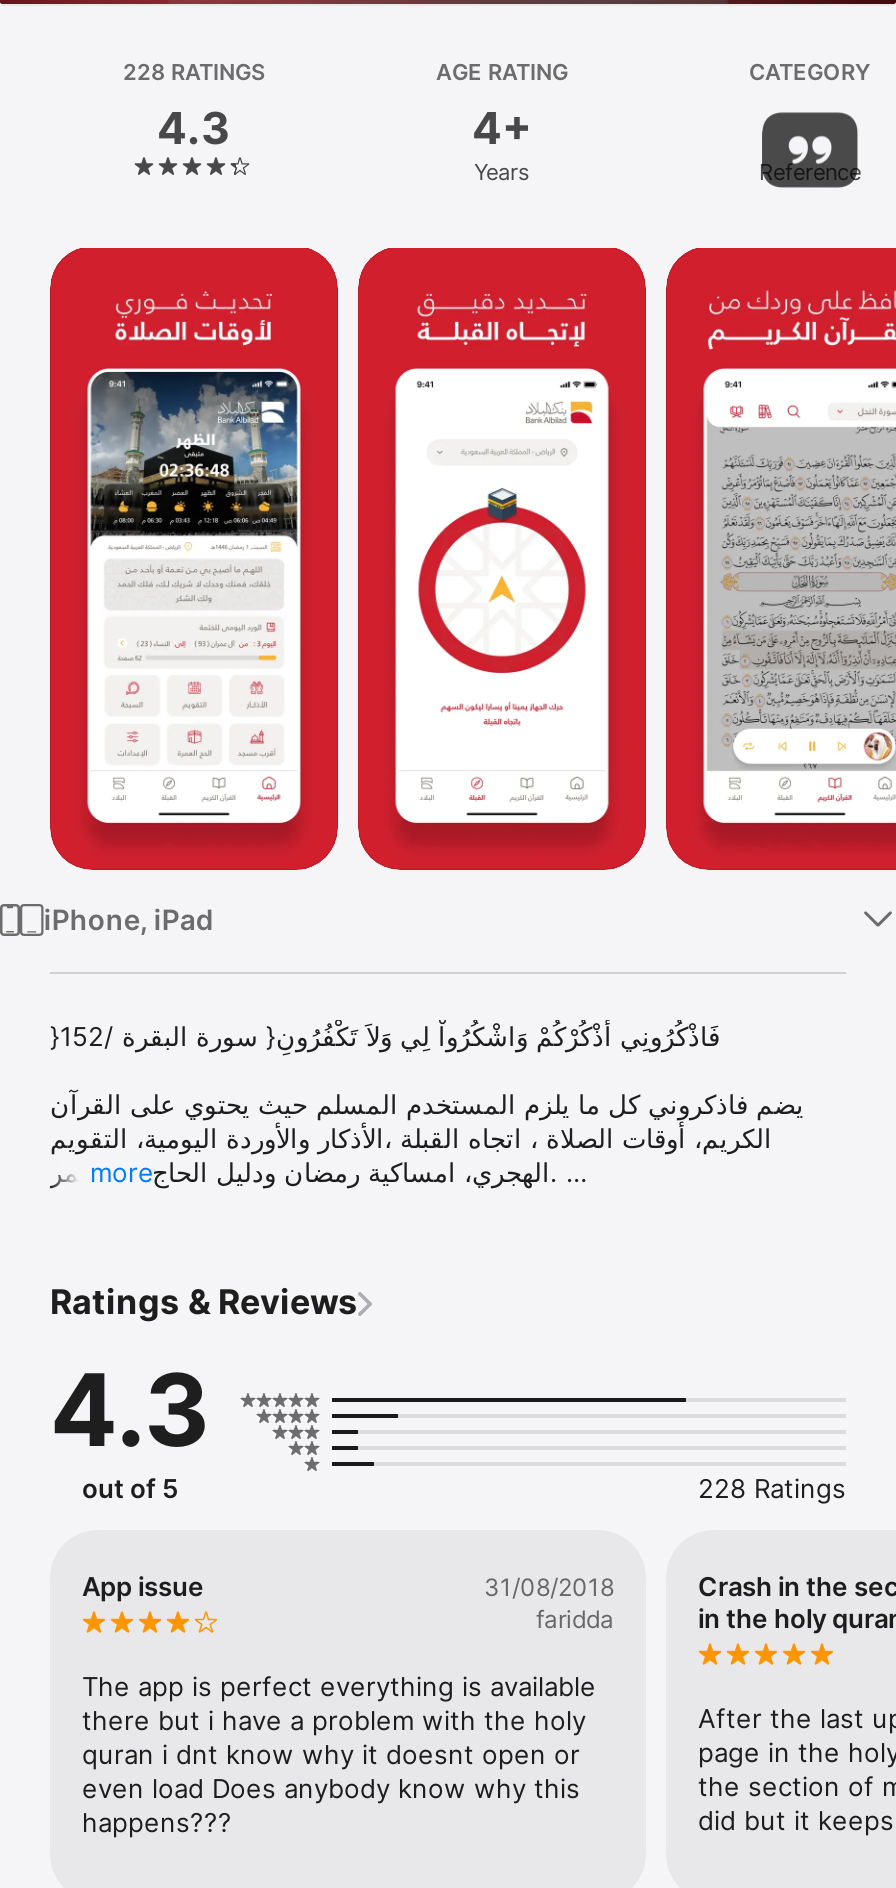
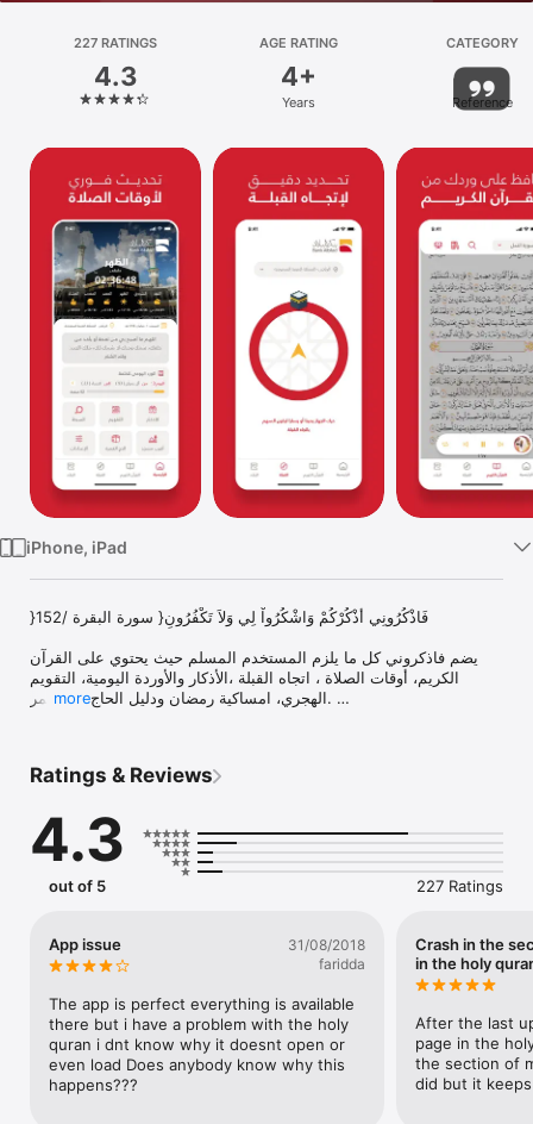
[123,58,265,86] 228 RATINGS -> [74,35,157,51] 227 RATINGS
[698,1472,846,1504] 228 Ratings -> [416,876,503,895] 227 Ratings

